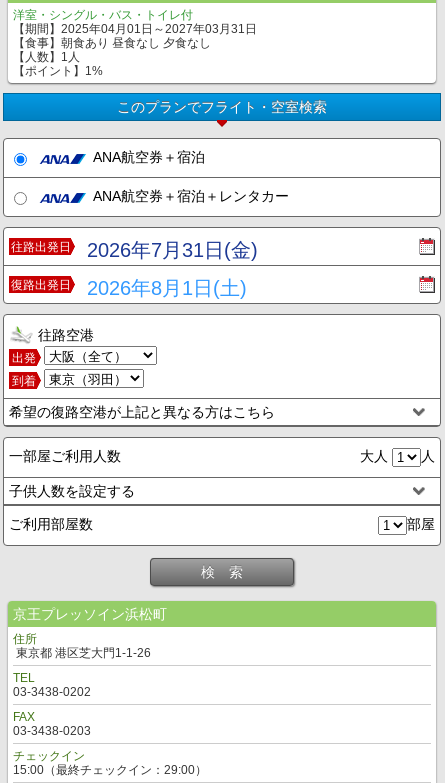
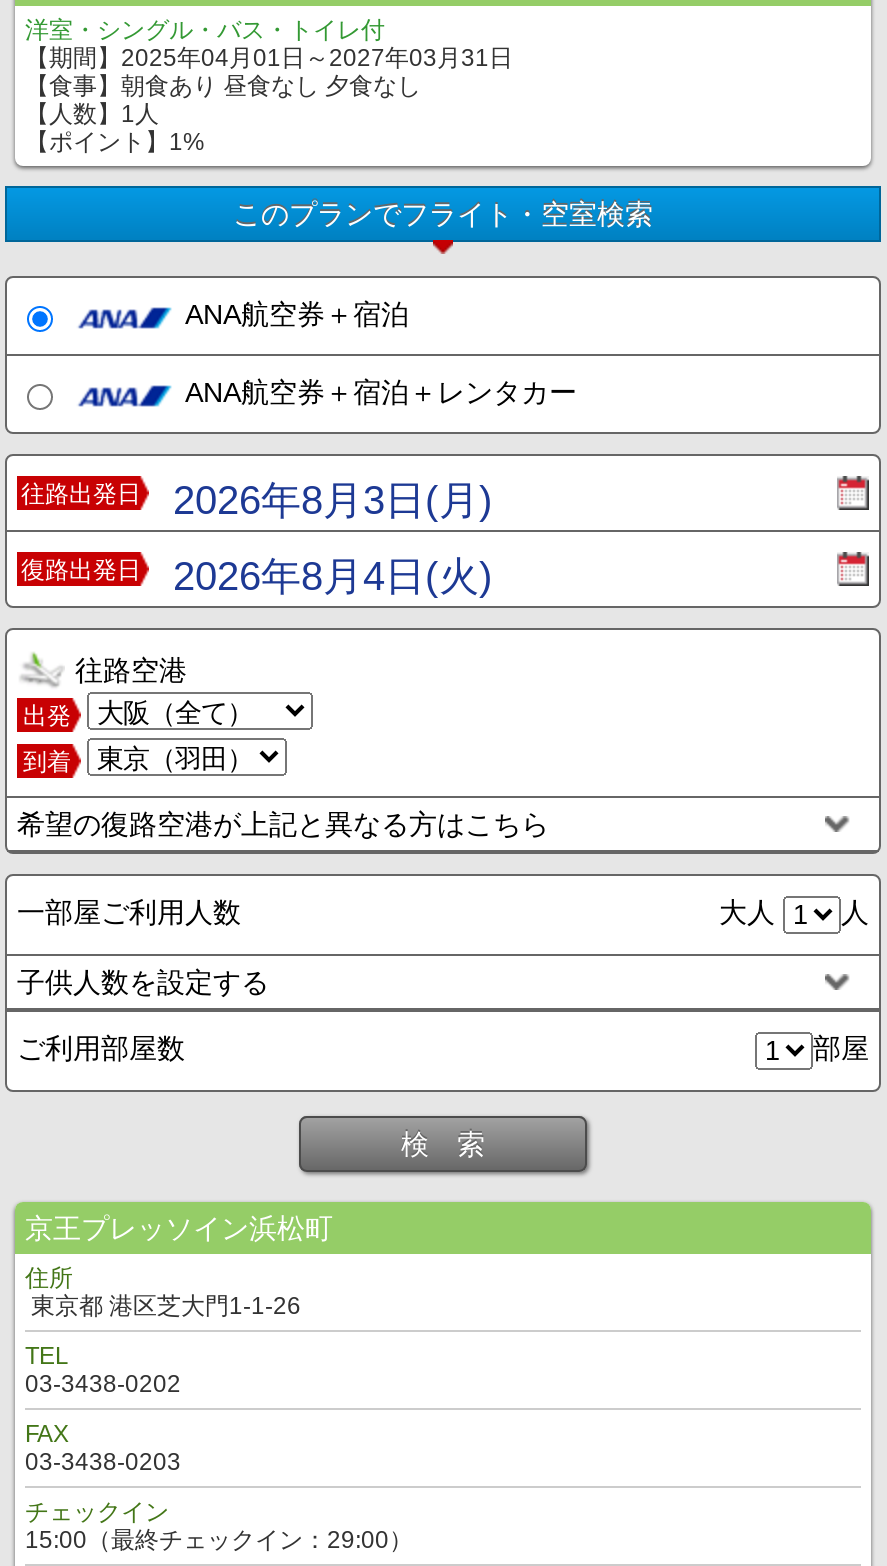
[11,238,258,260] 往路出発日 2026年7月31日(金) -> [21,477,493,521] 往路出発日 2026年8月3日(月)
[11,276,247,298] 復路出発日 2026年8月1日(土) -> [21,553,493,597] 復路出発日 2026年8月4日(火)

